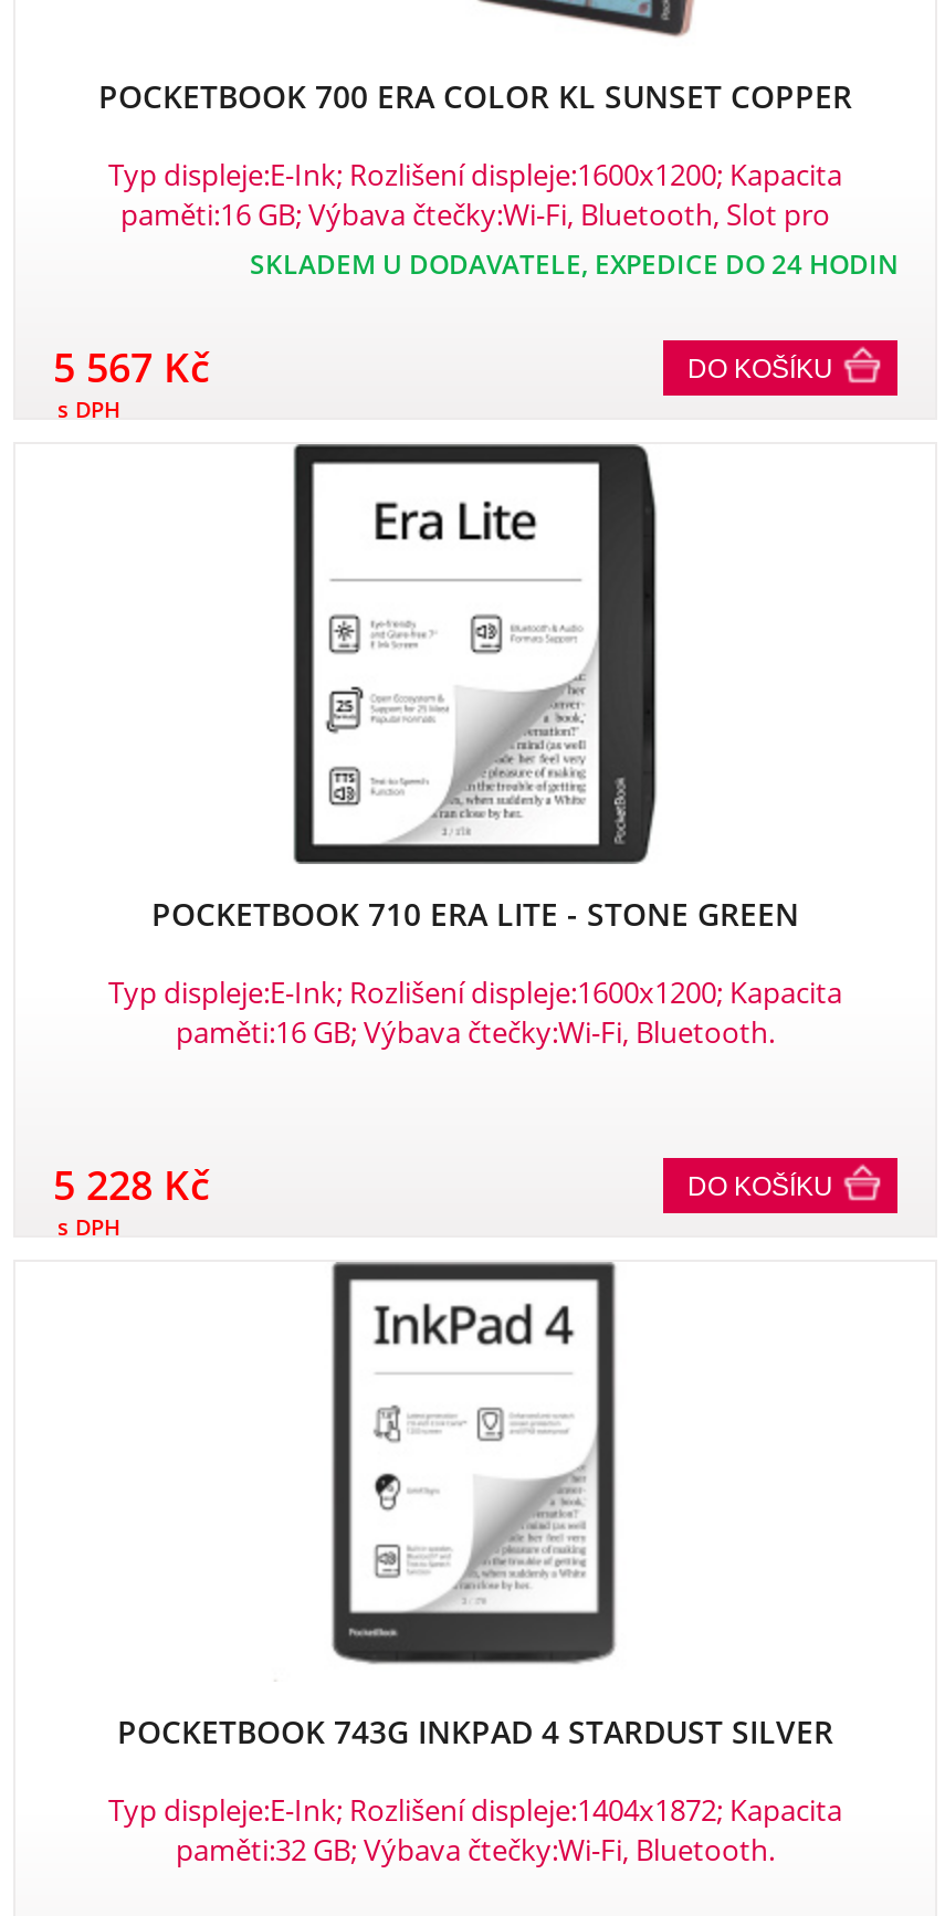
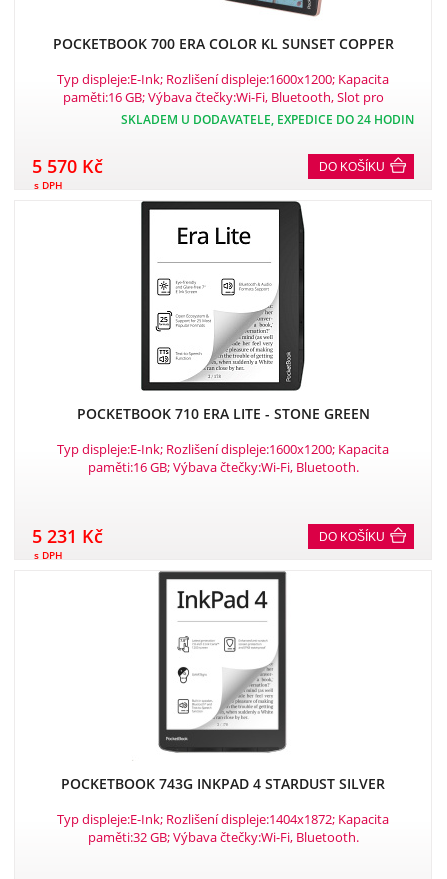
[53,340,210,393] 5 567 Kč -> [32,154,103,178] 5 570 Kč
[53,1158,210,1211] 5 228 Kč -> [32,524,103,548] 5 231 Kč

